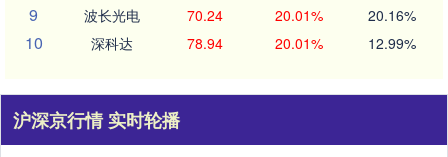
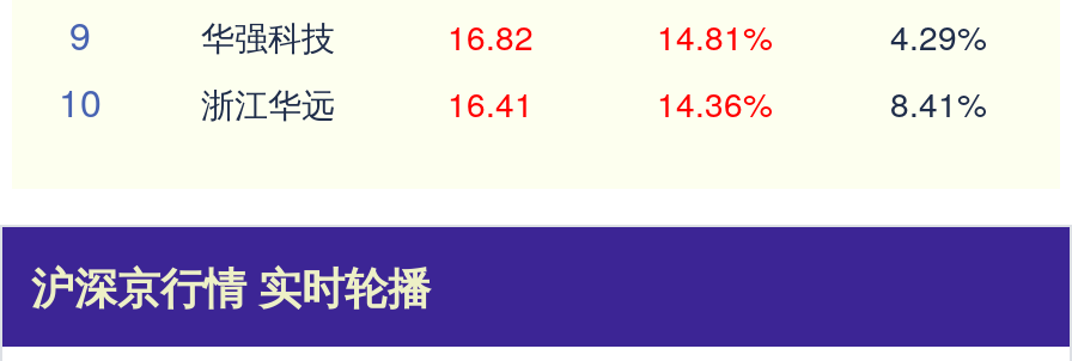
[84,5,416,25] 波长光电 | 70.24 | 20.01% | 20.16% -> [201,12,986,60] 华强科技 | 16.82 | 14.81% | 4.29%
[91,33,416,53] 深科达 | 78.94 | 20.01% | 12.99% -> [201,79,986,126] 浙江华远 | 16.41 | 14.36% | 8.41%

